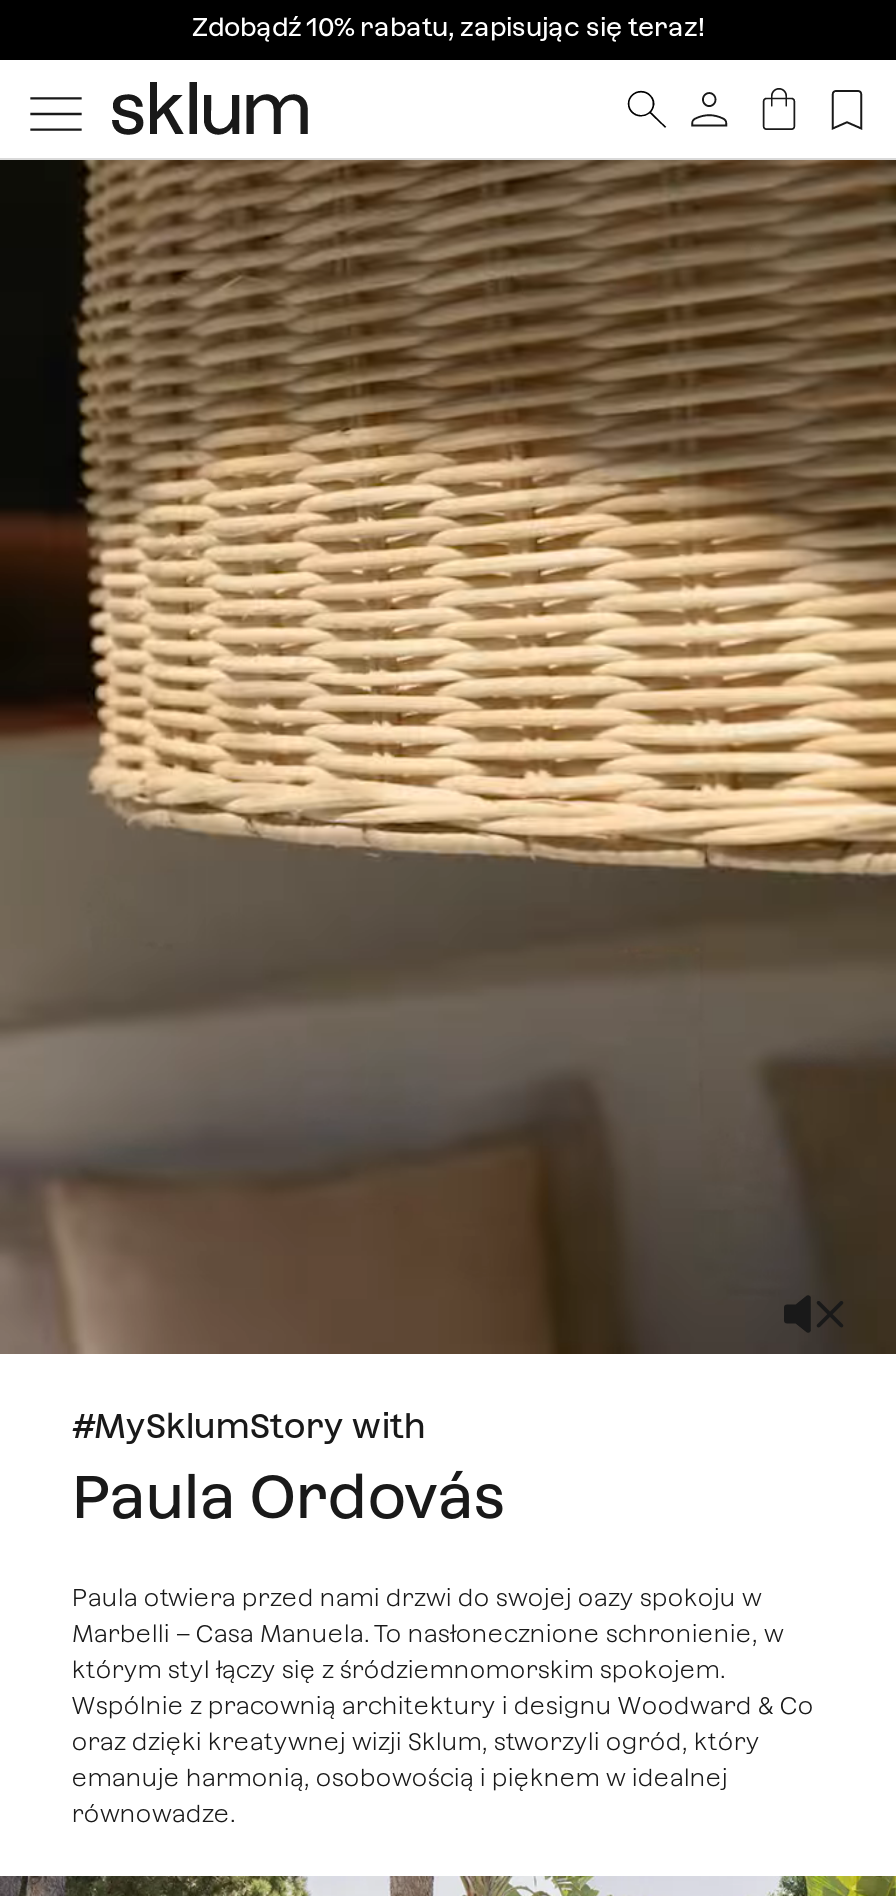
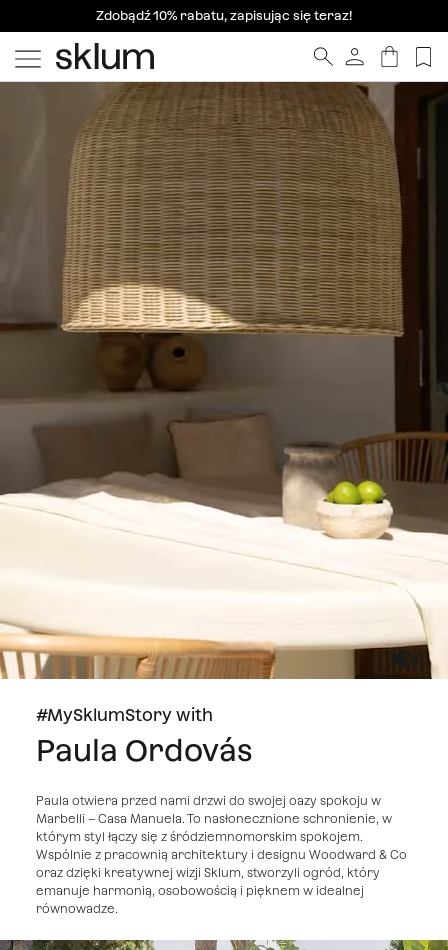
[6,158,890,1356] [image] -> [3,81,445,680] [image]

